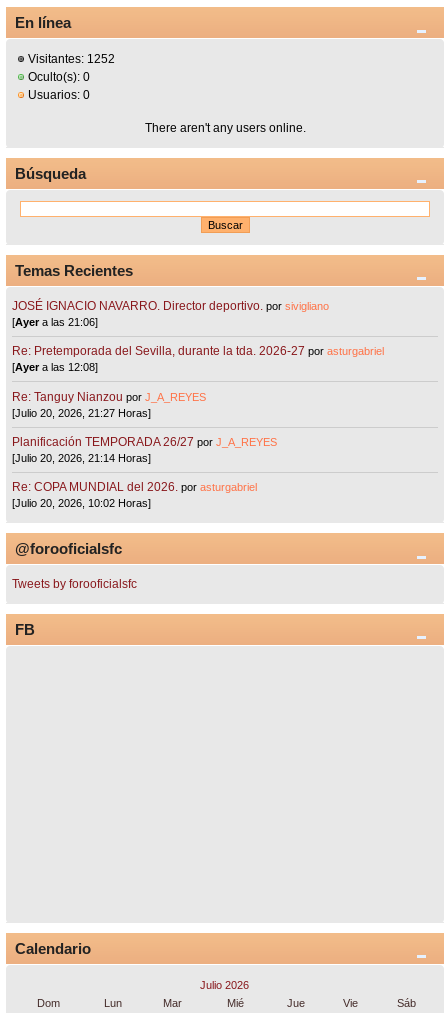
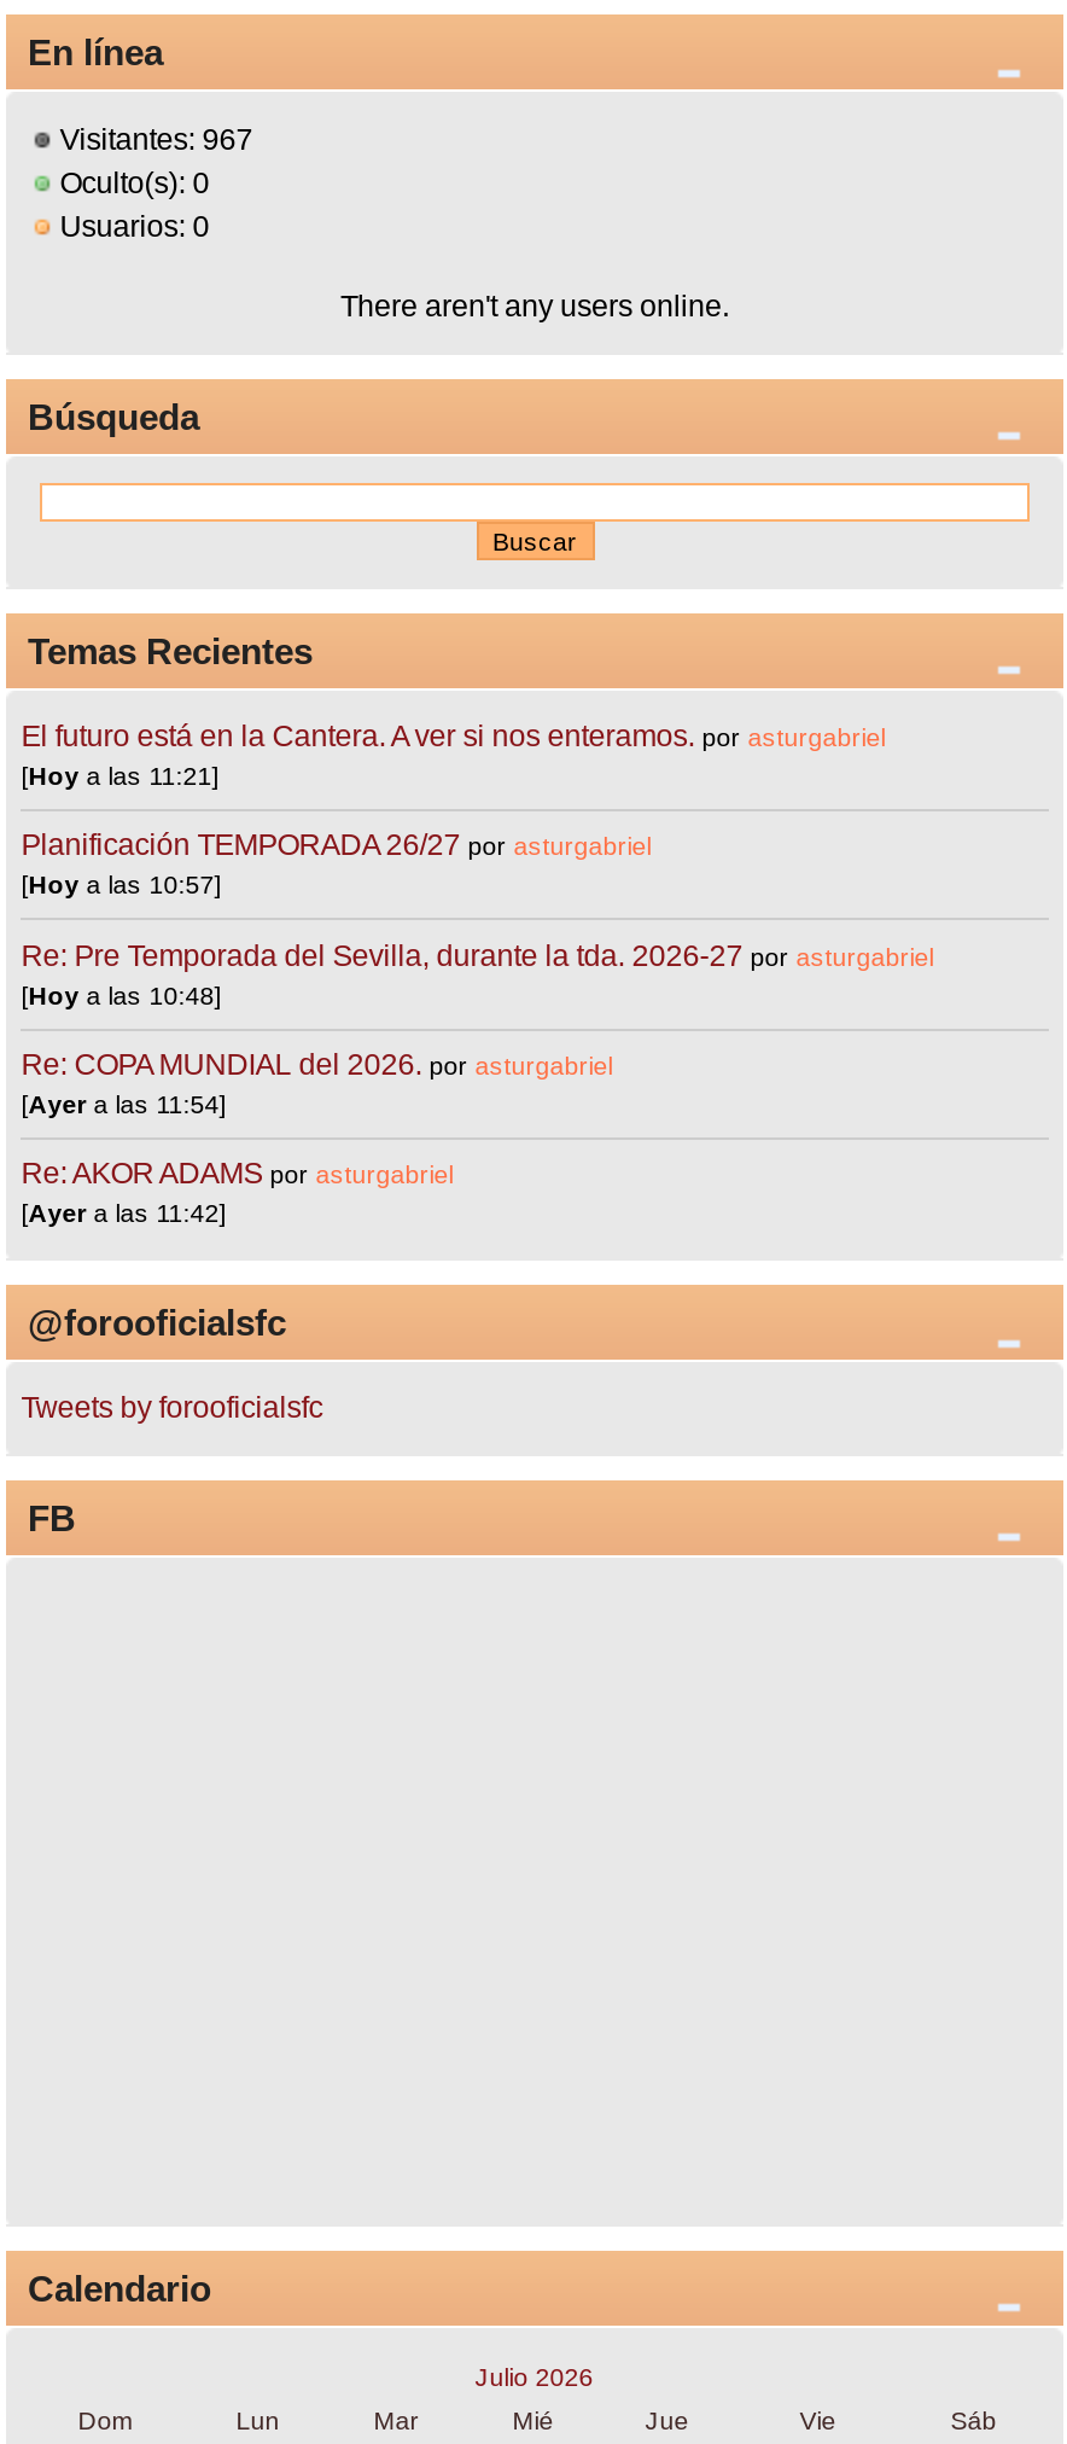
[25,52,115,66] Visitantes: 1252 -> [52,123,253,157] Visitantes: 967
[12,299,384,464] JOSÉ IGNACIO NAVARRO. Director deportivo. por sivigliano | [Ayer a las 21:06] | Re: Pretemporada del Sevilla, durante la tda. 2026-27 por asturgabriel | [Ayer a las 12:08] | Re: Tanguy Nianzou por J_A_REYES | [Julio 20, 2026, 21:27 Horas] | Planificación TEMPORADA 26/27 por J_A_REYES | [Julio 20, 2026, 21:14 Horas] -> [21,719,934,1008] El futuro está en la Cantera. A ver si nos enteramos. por asturgabriel | [Hoy a las 11:21] | Planificación TEMPORADA 26/27 por asturgabriel | [Hoy a las 10:57] | Re: Pre Temporada del Sevilla, durante la tda. 2026-27 por asturgabriel | [Hoy a las 10:48]
moved [12,480,257,494] -> [21,1048,612,1082]: Re: COPA MUNDIAL del 2026. por asturgabriel
[12,497,151,509] [Julio 20, 2026, 10:02 Horas] -> [21,1089,453,1228] [Ayer a las 11:54] | Re: AKOR ADAMS por asturgabriel | [Ayer a las 11:42]

